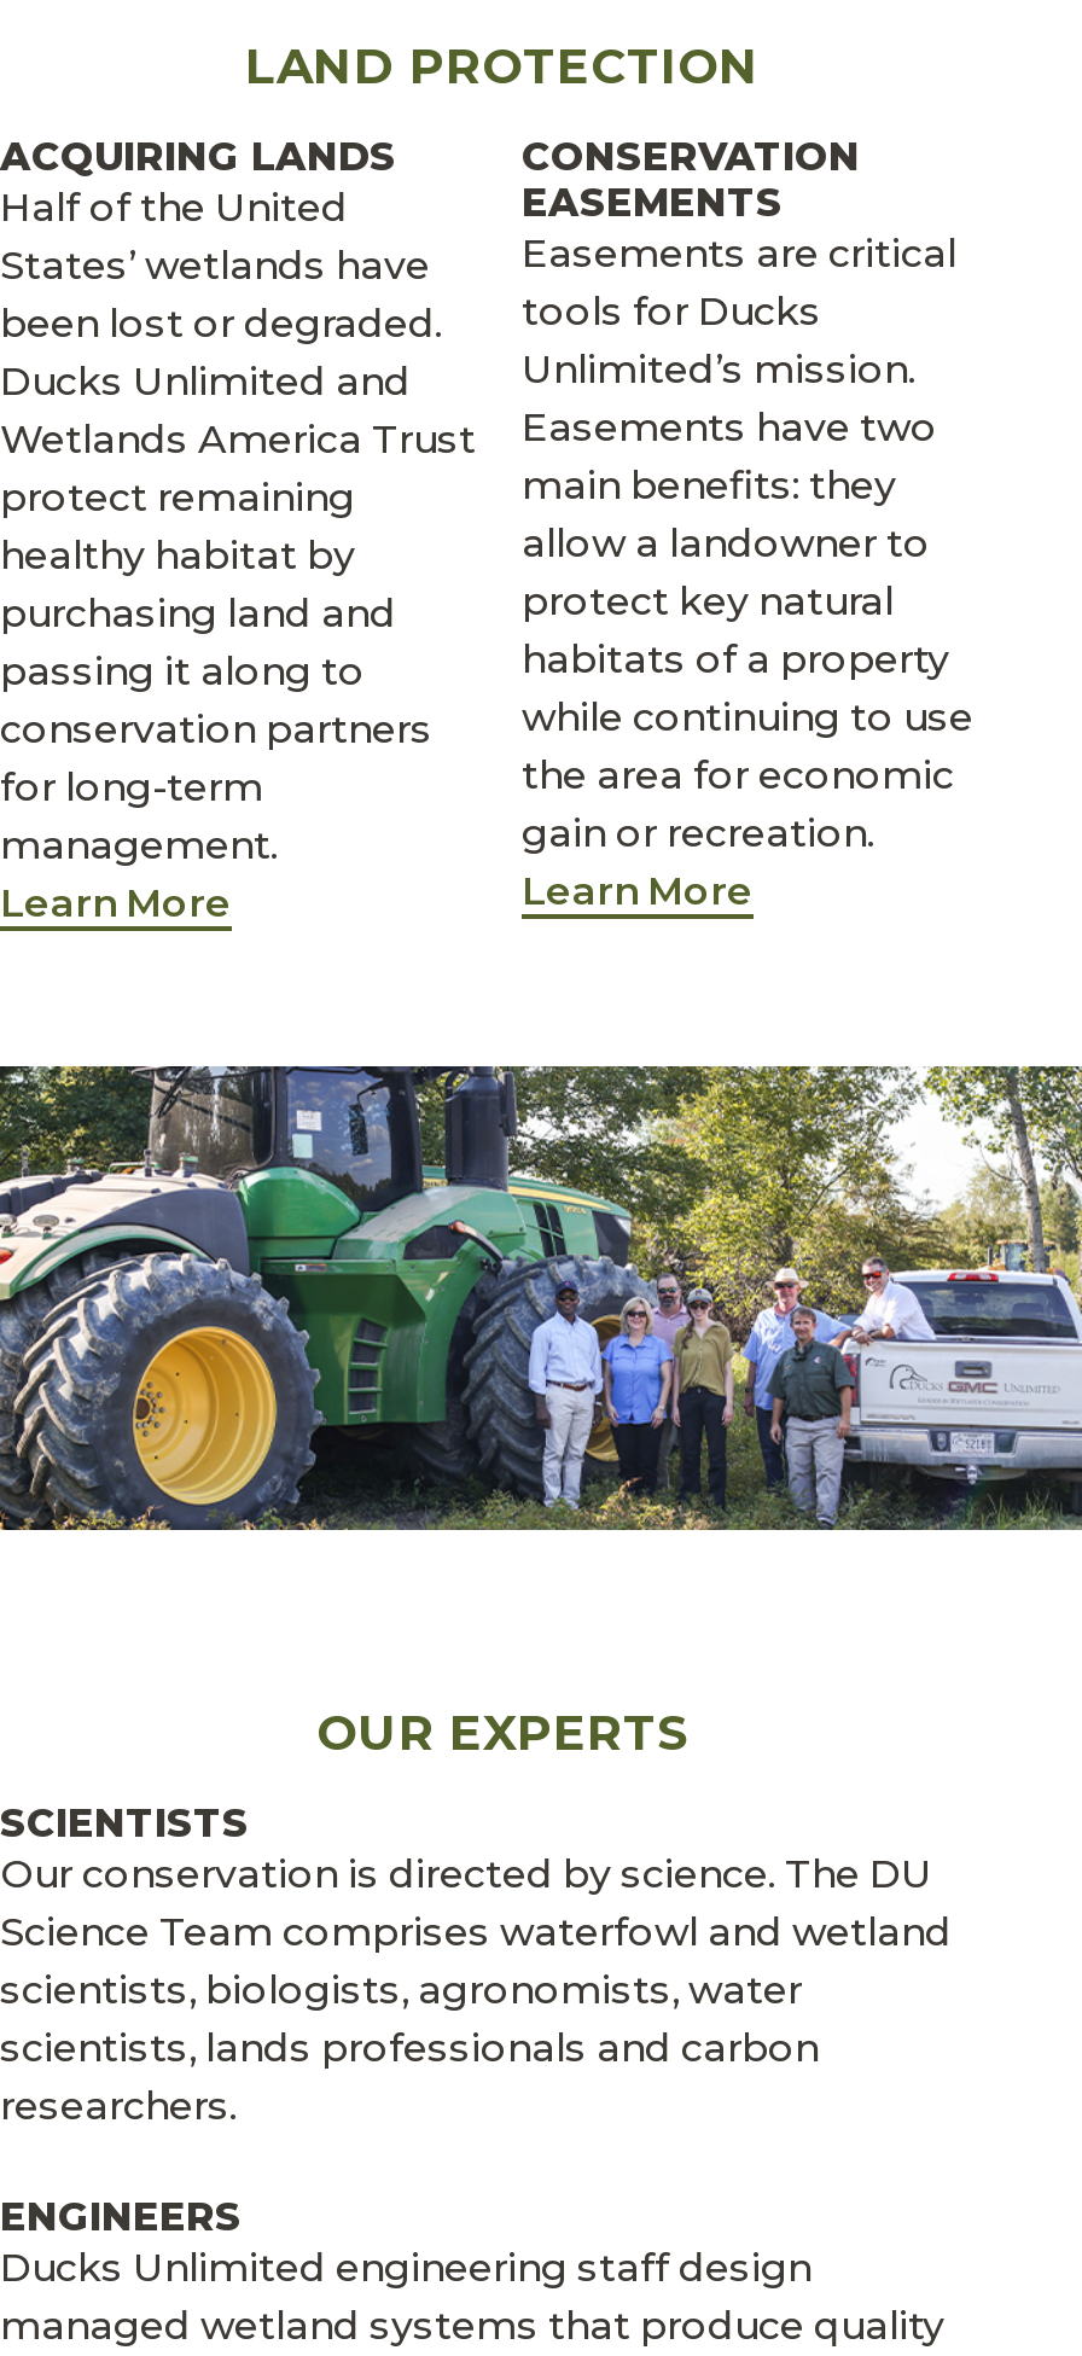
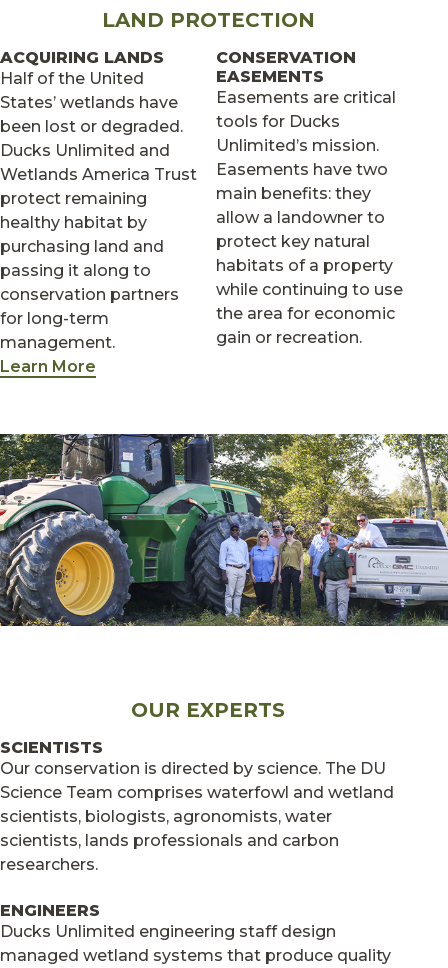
[522,868,754,914] Learn More -> none

